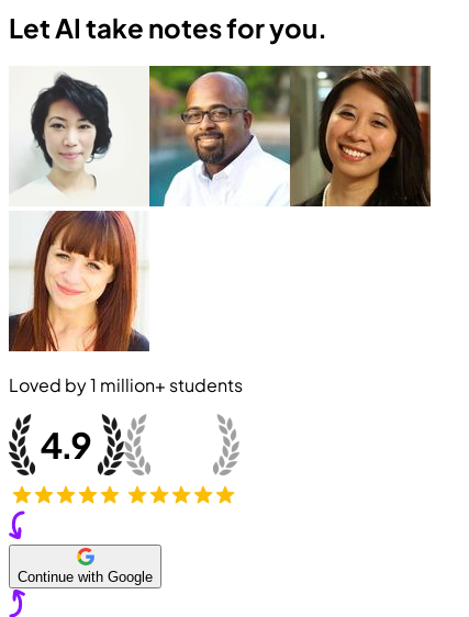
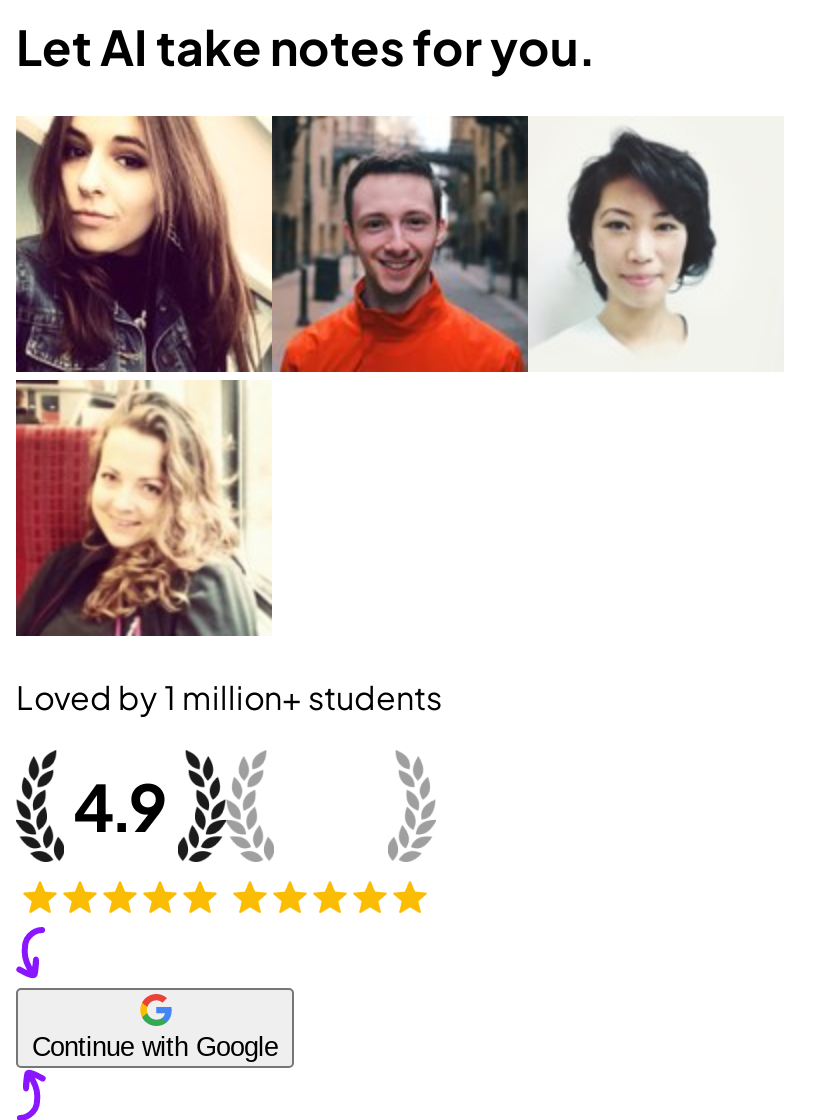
[8,65,432,352] [image] -> [14,114,784,638] [image]

